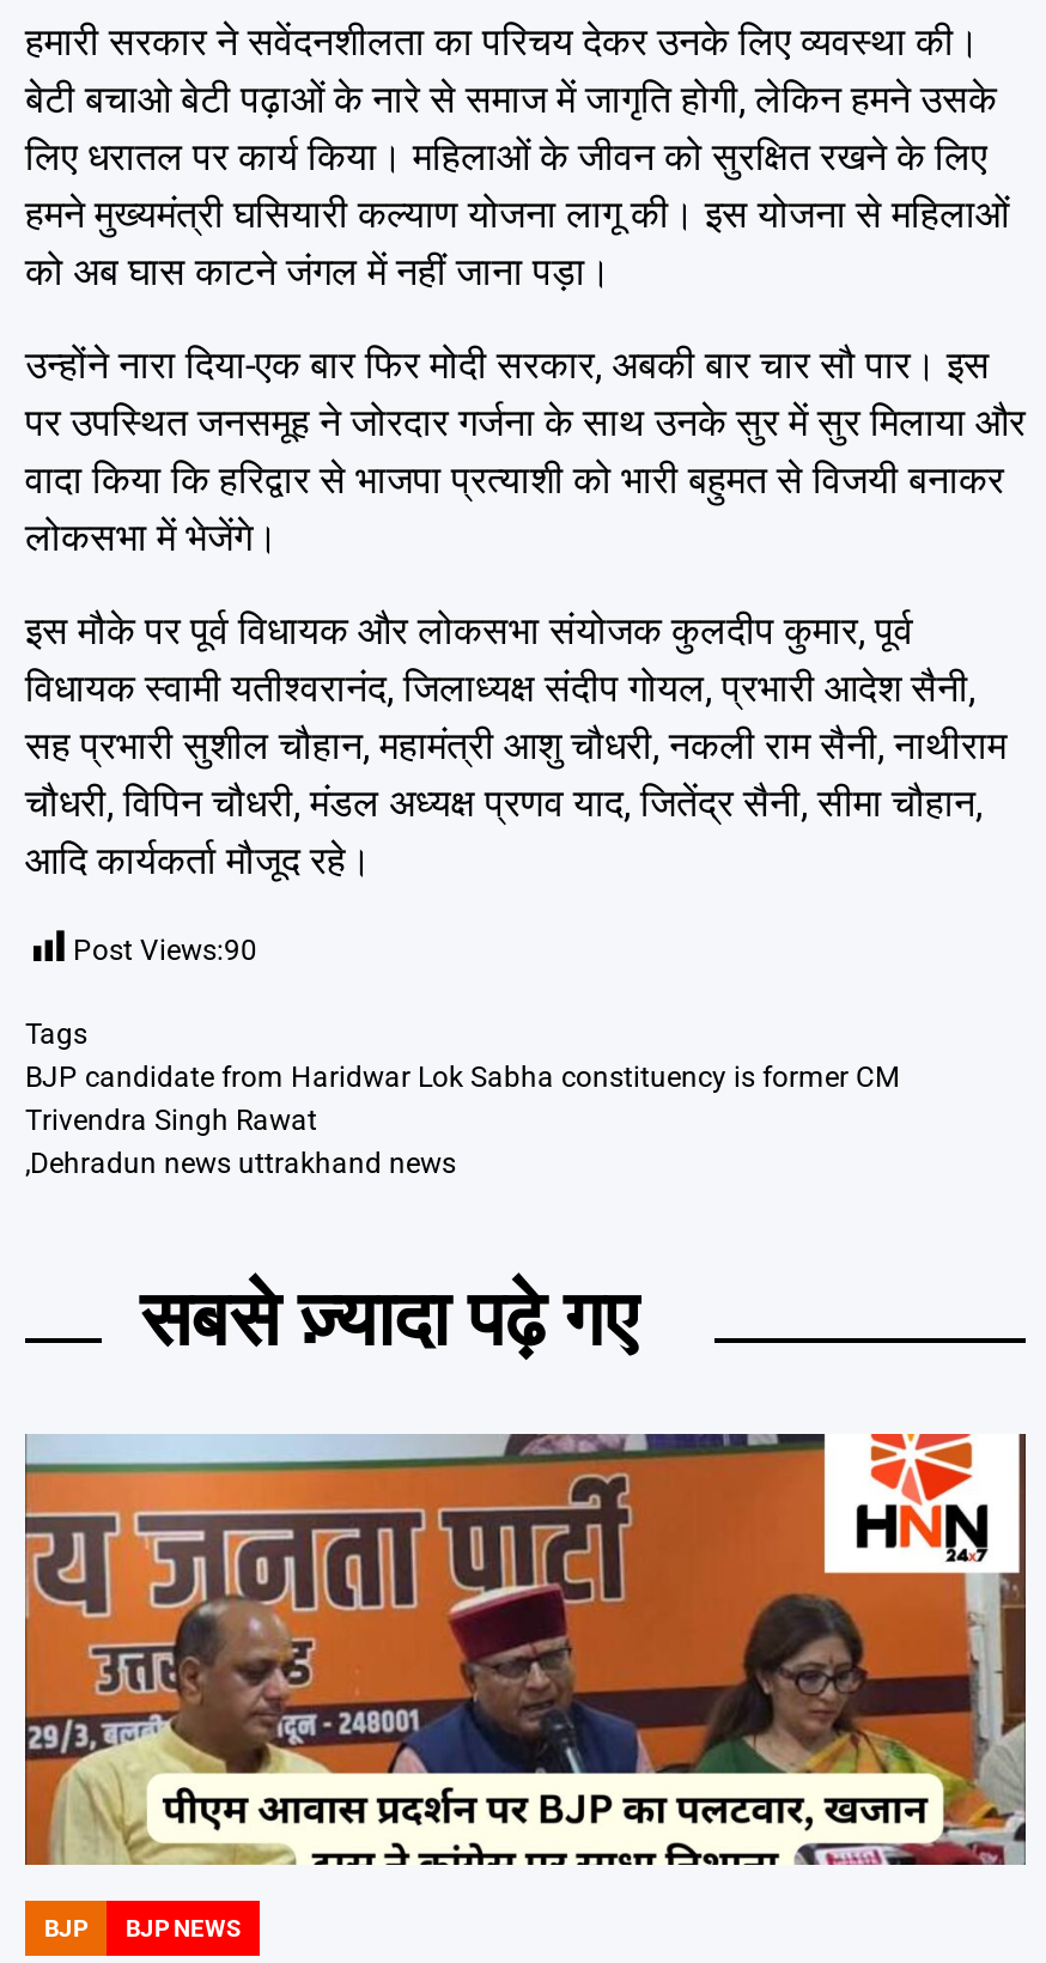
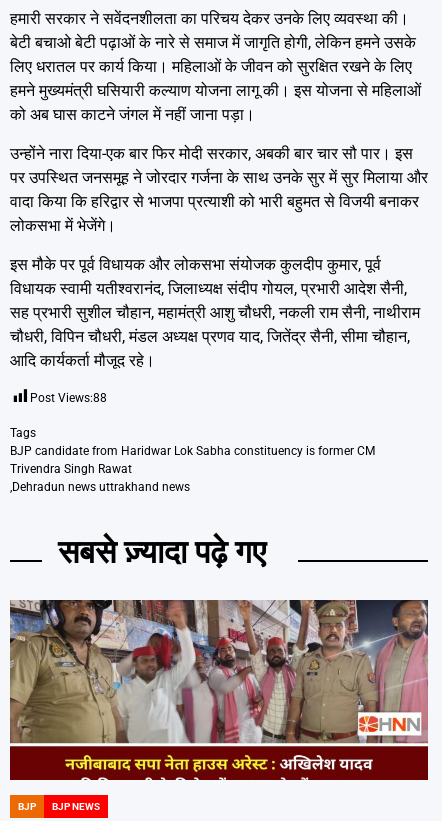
[73,934,257,968] Post Views:90 -> [30,391,107,405] Post Views:88
[23,1432,1028,1867] [image] -> [9,599,429,781] [image]

